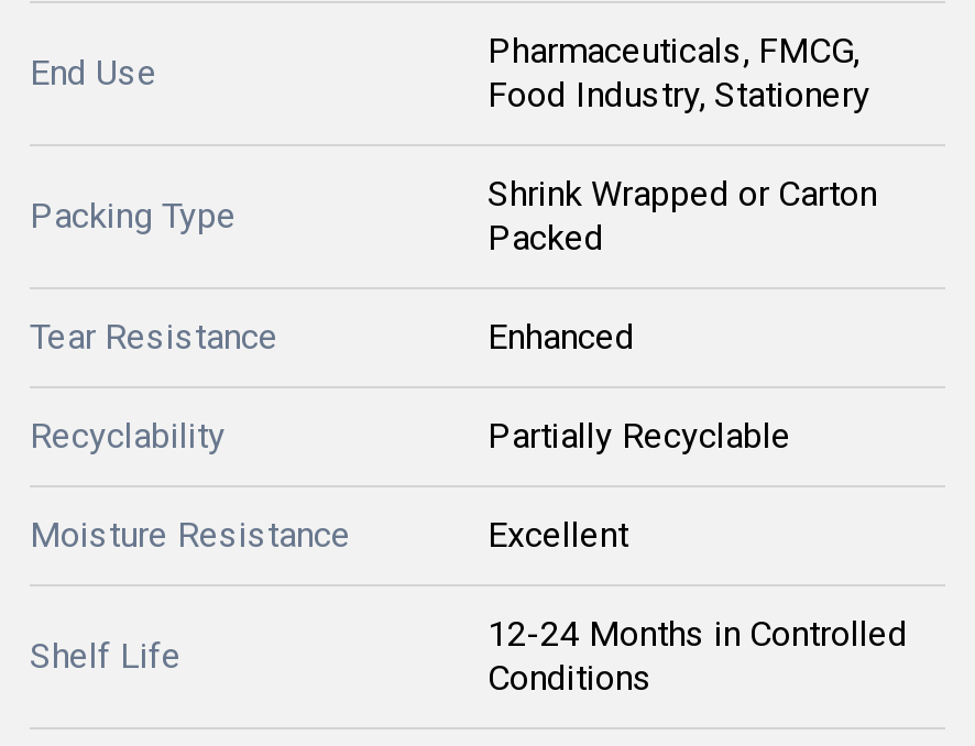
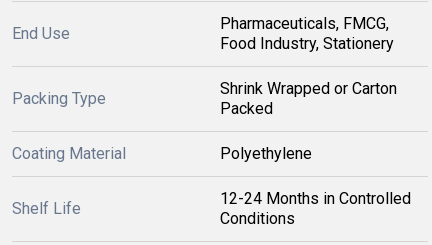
[30,317,791,557] Tear Resistance | Enhanced | Recyclability | Partially Recyclable | Moisture Resistance | Excellent -> [12,144,312,163] Coating Material | Polyethylene

